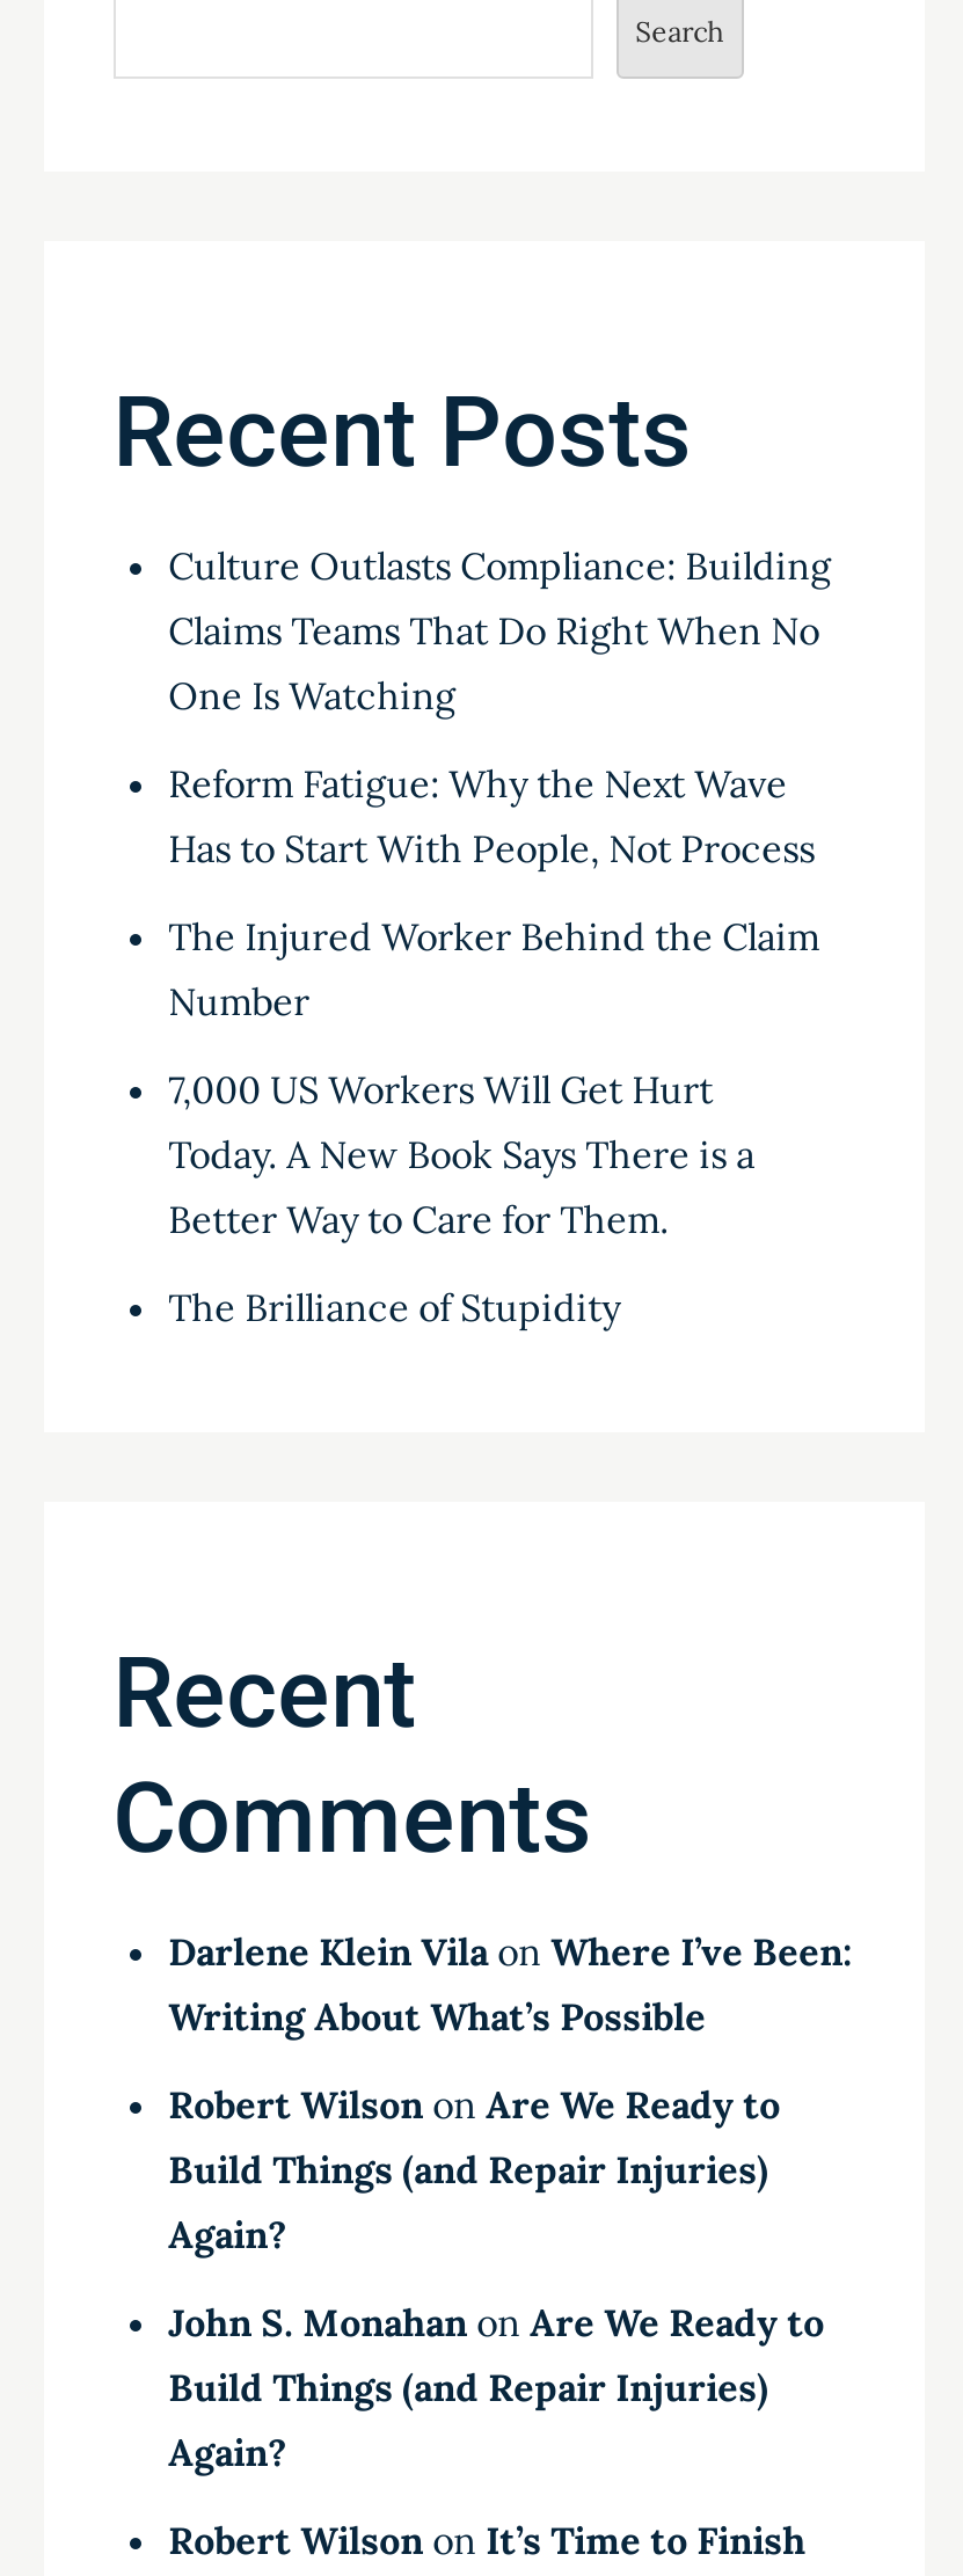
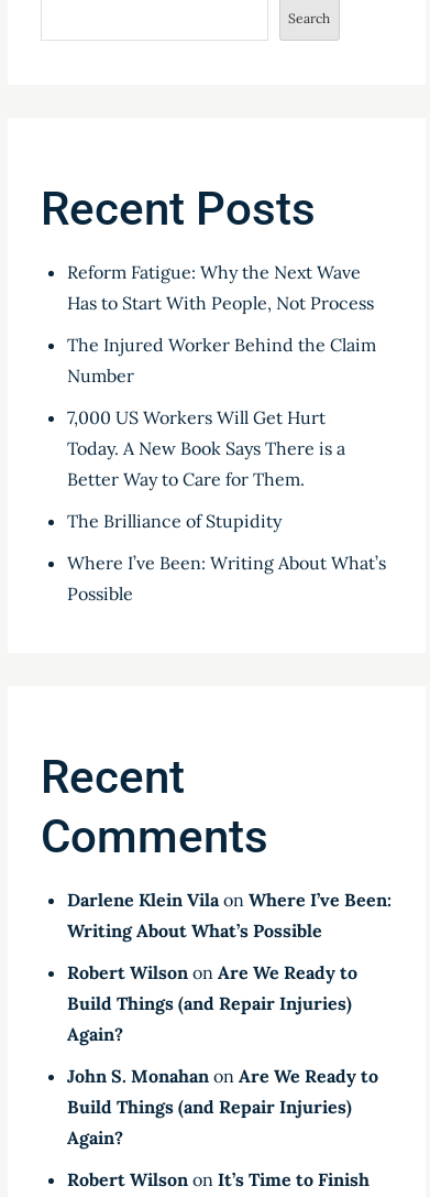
[168,543,831,719] Culture Outlasts Compliance: Building | Claims Teams That Do Right When No | One Is Watching -> none
moved [168,761,820,1331] -> [67,261,376,532]: Reform Fatigue: Why the Next Wave | Has to Start With People, Not Process | The Injured Worker Behind the Claim | Number | 7,000 US Workers Will Get Hurt | Today. A New Book Says There is a | Better Way to Care for Them. | The Brilliance of Stupidity
none -> [67,552,386,605] Where I’ve Been: Writing About What’s | Possible

